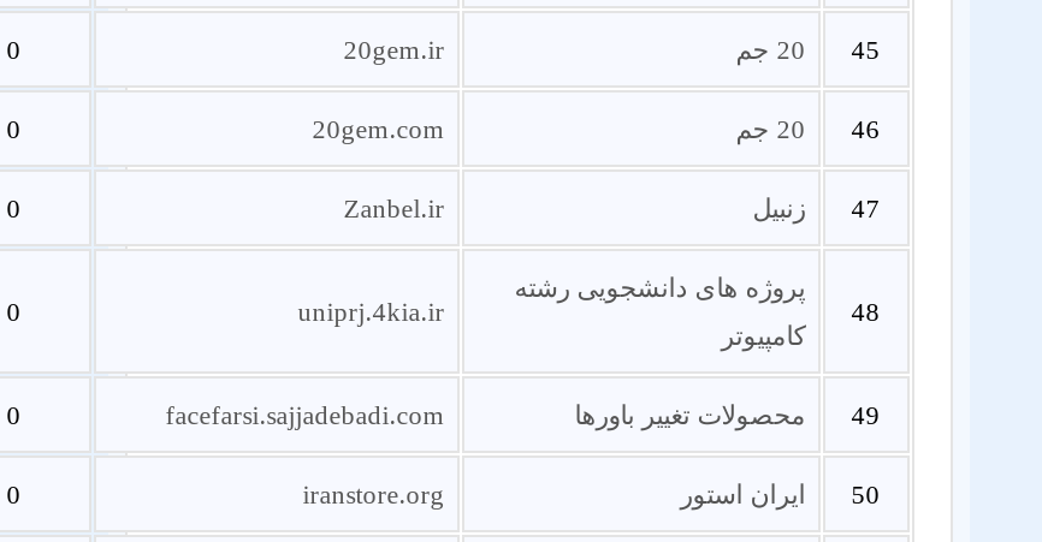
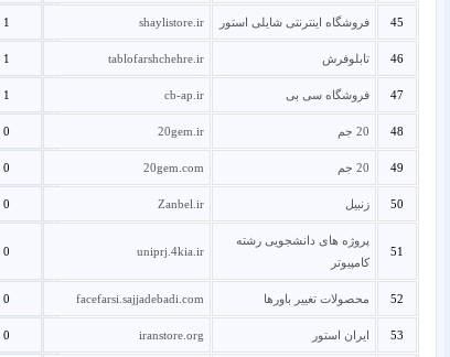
none -> [3,15,403,138] فروشگاه اینترنتی شایلی استور | shaylistore.ir | 1 | 46 | تابلوفرش | tablofarshchehre.ir | 1 | 47 | فروشگاه سی بی | cb-ap.ir | 1 | 48
[851,114,880,143] 46 -> [390,161,403,174] 49
[753,193,880,222] 47 زنبیل -> [345,197,403,210] 50 زنبیل
[851,297,880,326] 48 -> [390,245,403,258] 51
[574,400,880,429] 49 محصولات تغییر باورها -> [263,292,403,305] 52 محصولات تغییر باورها
[680,480,880,508] 50 ایران استور -> [312,328,403,342] 53 ایران استور

